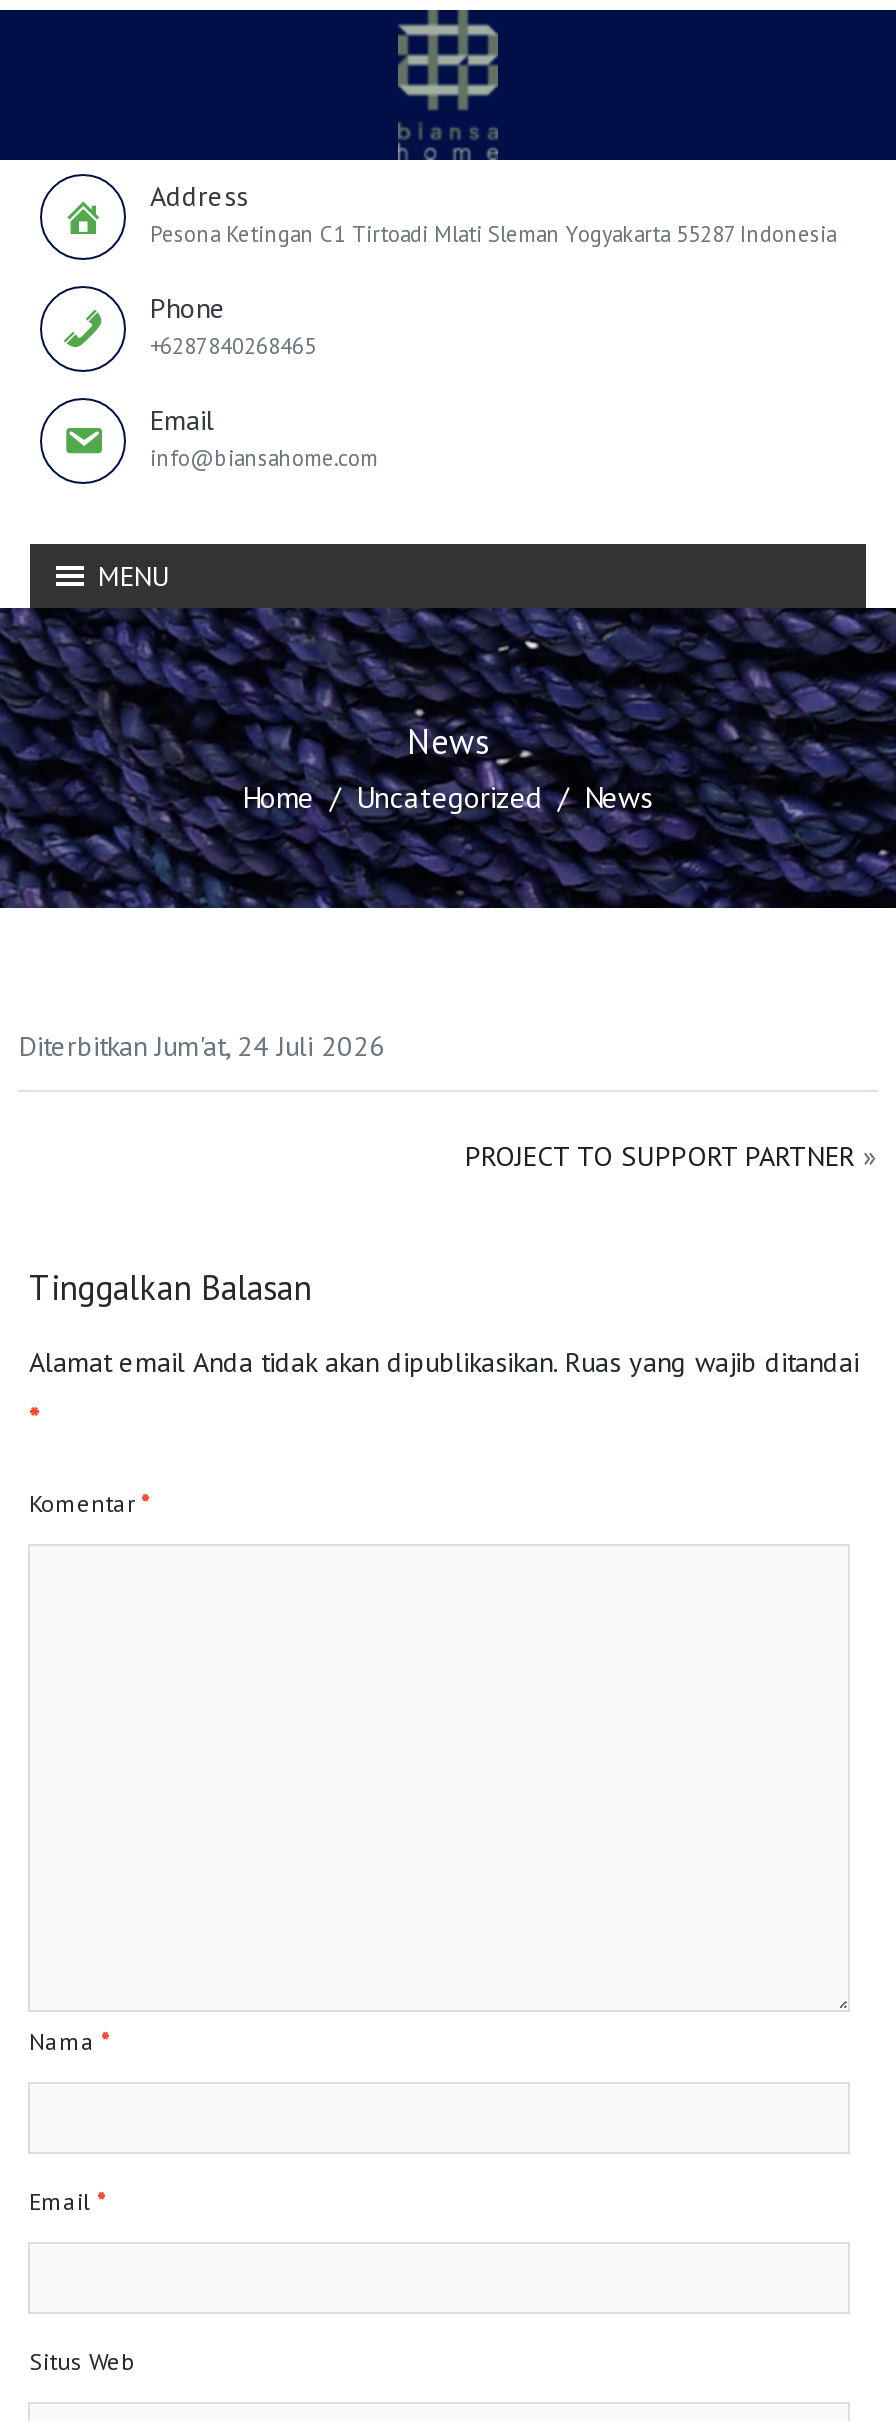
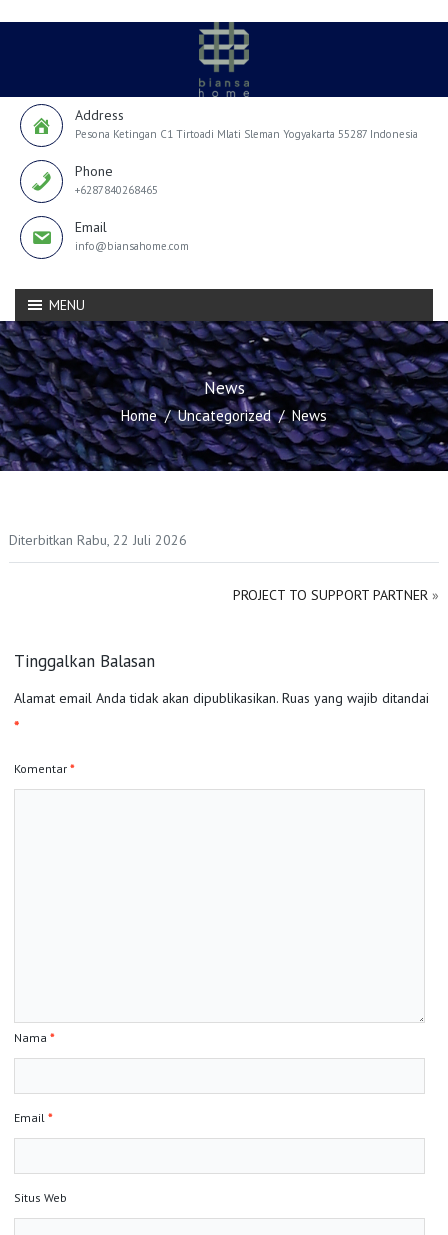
[19,1028,385,1064] Diterbitkan Jum'at, 24 Juli 2026 -> [9,531,187,549] Diterbitkan Rabu, 22 Juli 2026

